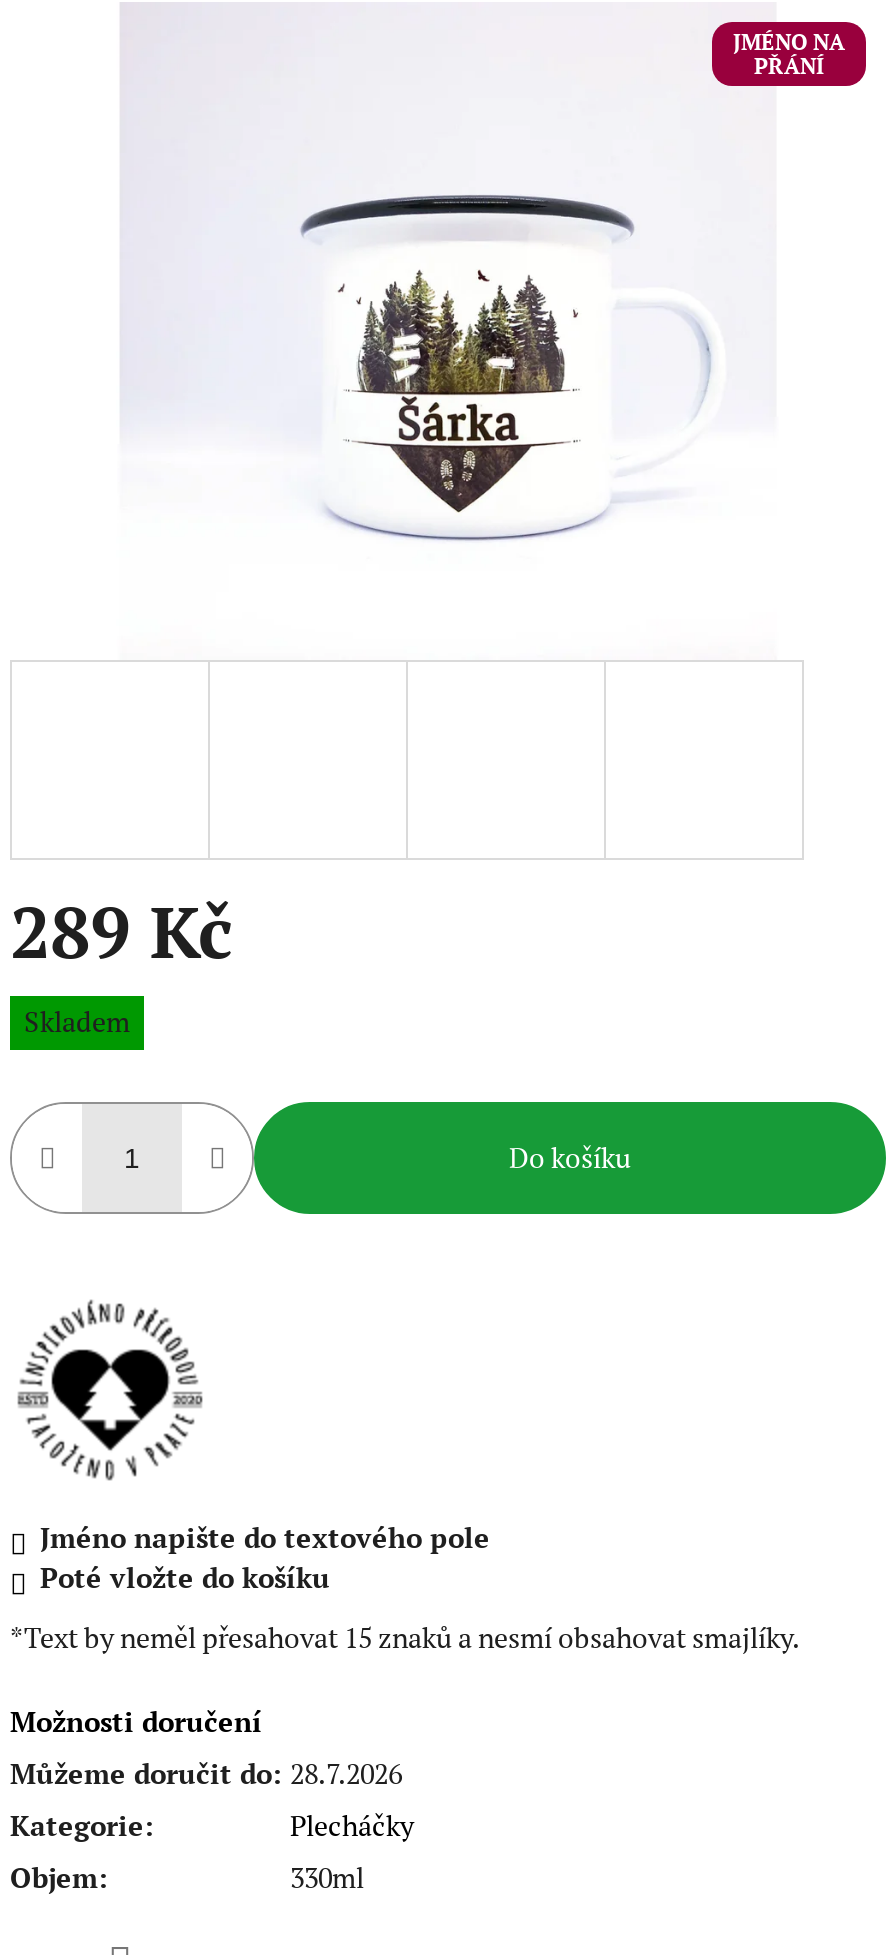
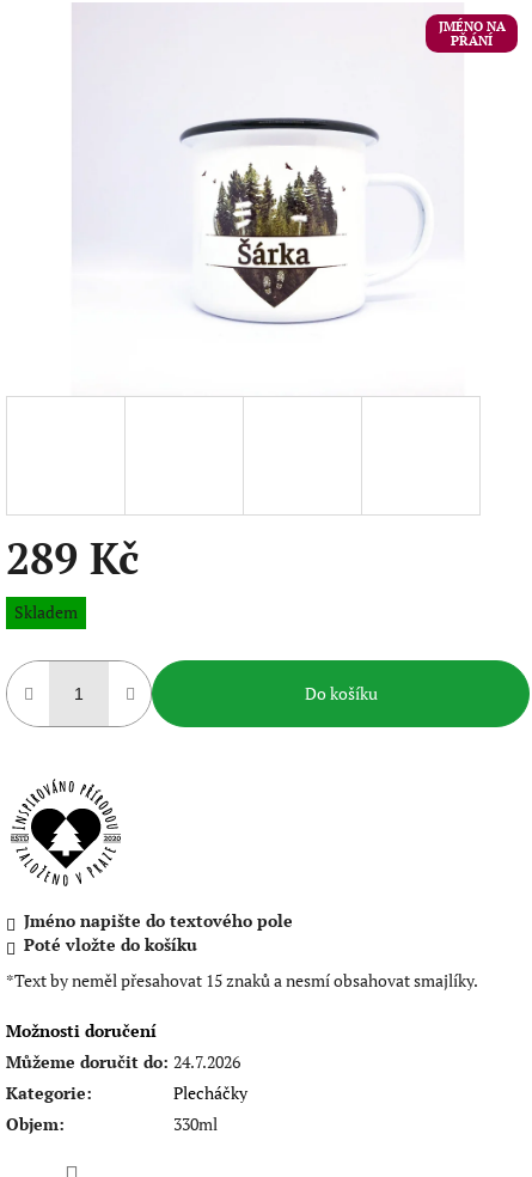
[10,1753,402,1791] Můžeme doručit do: 28.7.2026 -> [6,1050,240,1072] Můžeme doručit do: 24.7.2026

